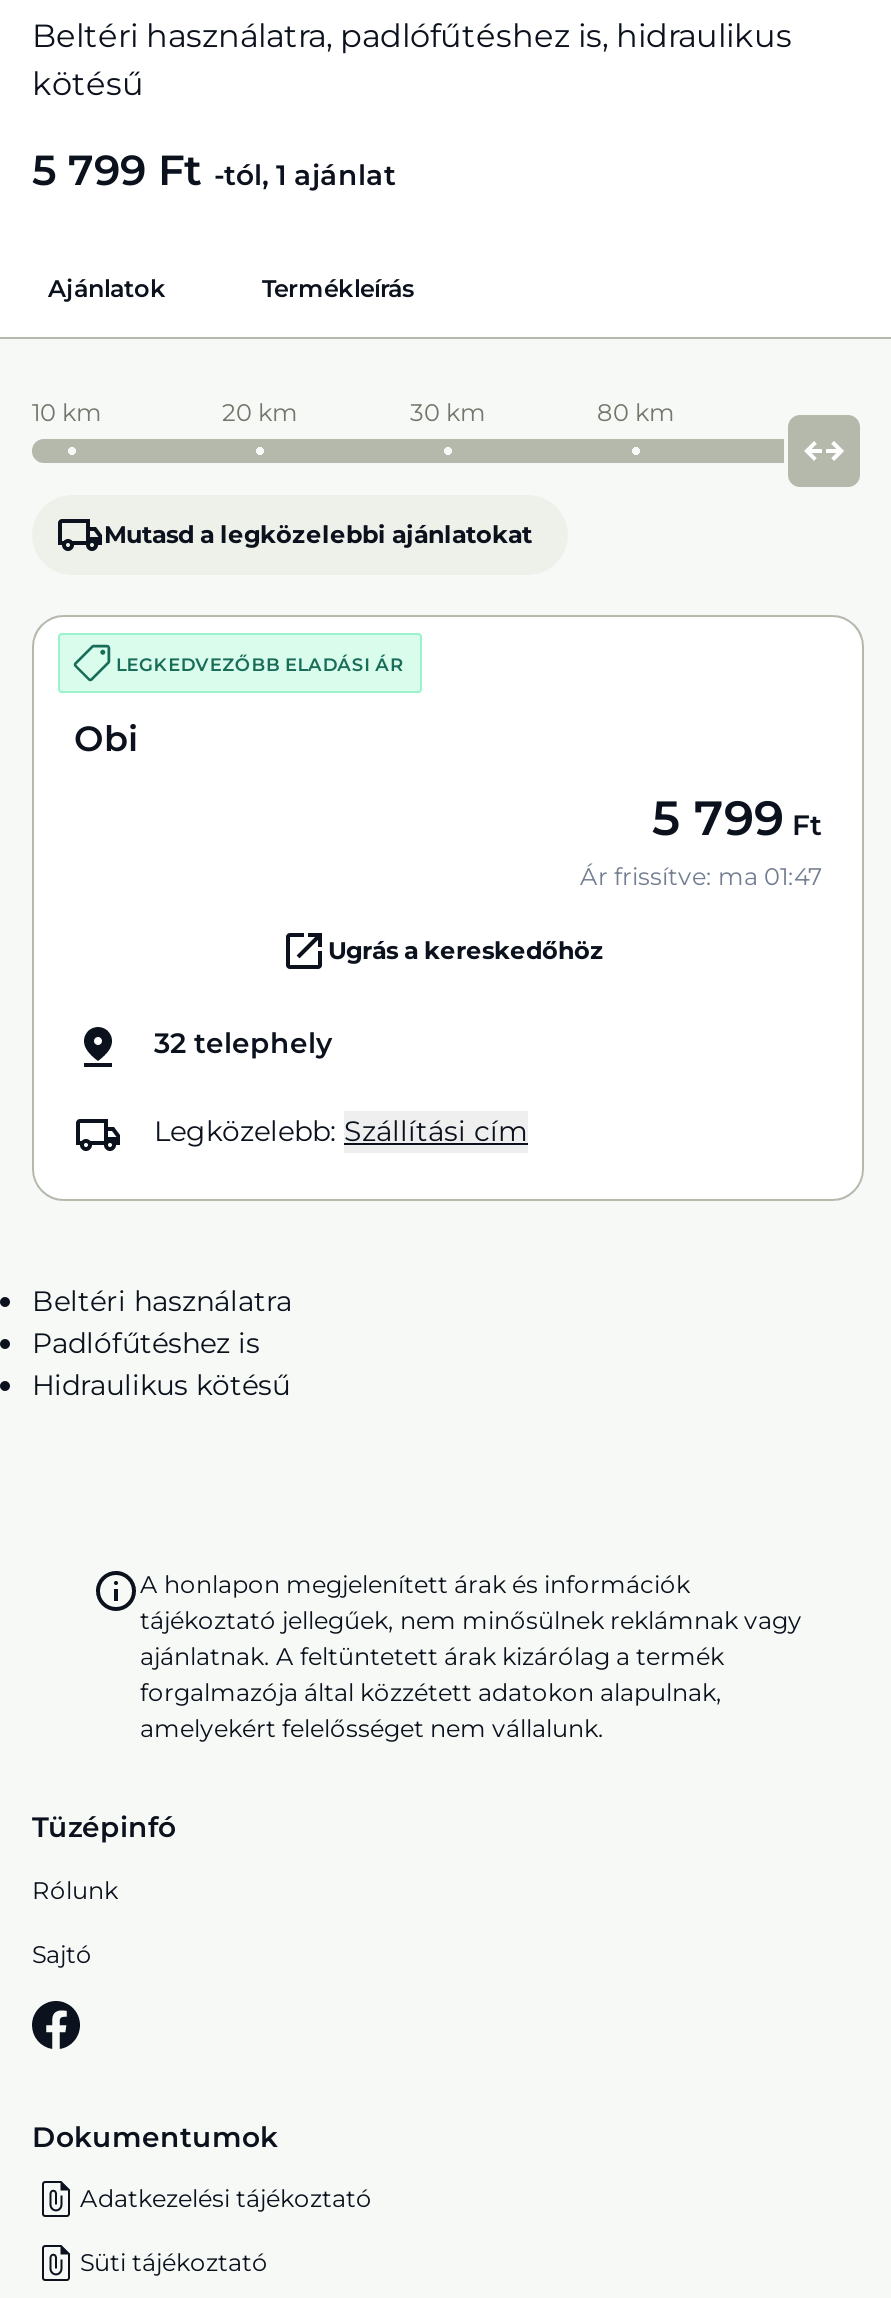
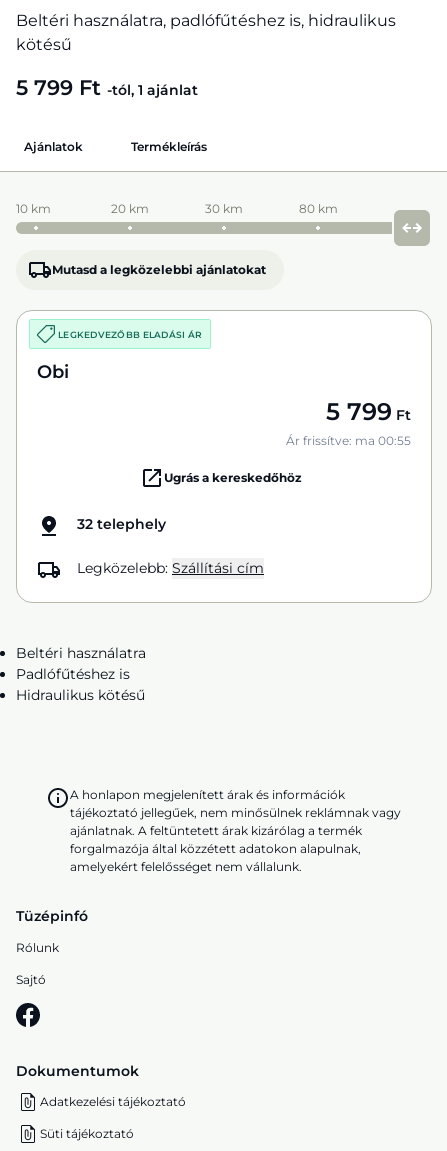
[580,861,822,891] Ár frissítve: ma 01:47 -> [286,433,411,448] Ár frissítve: ma 00:55

